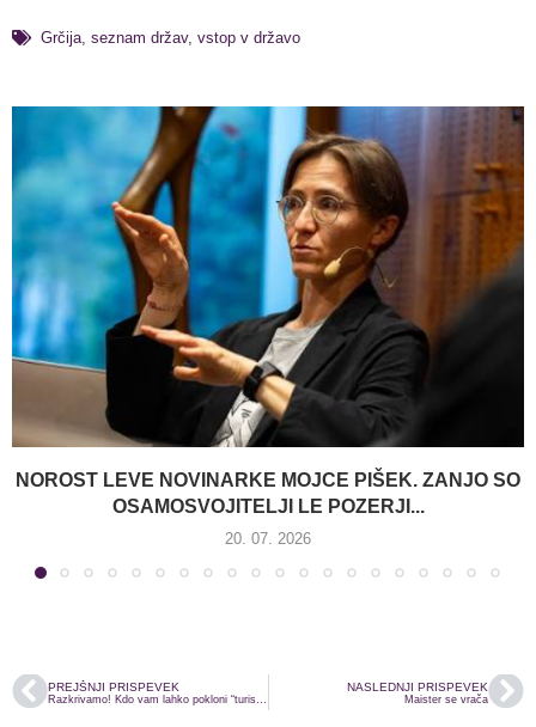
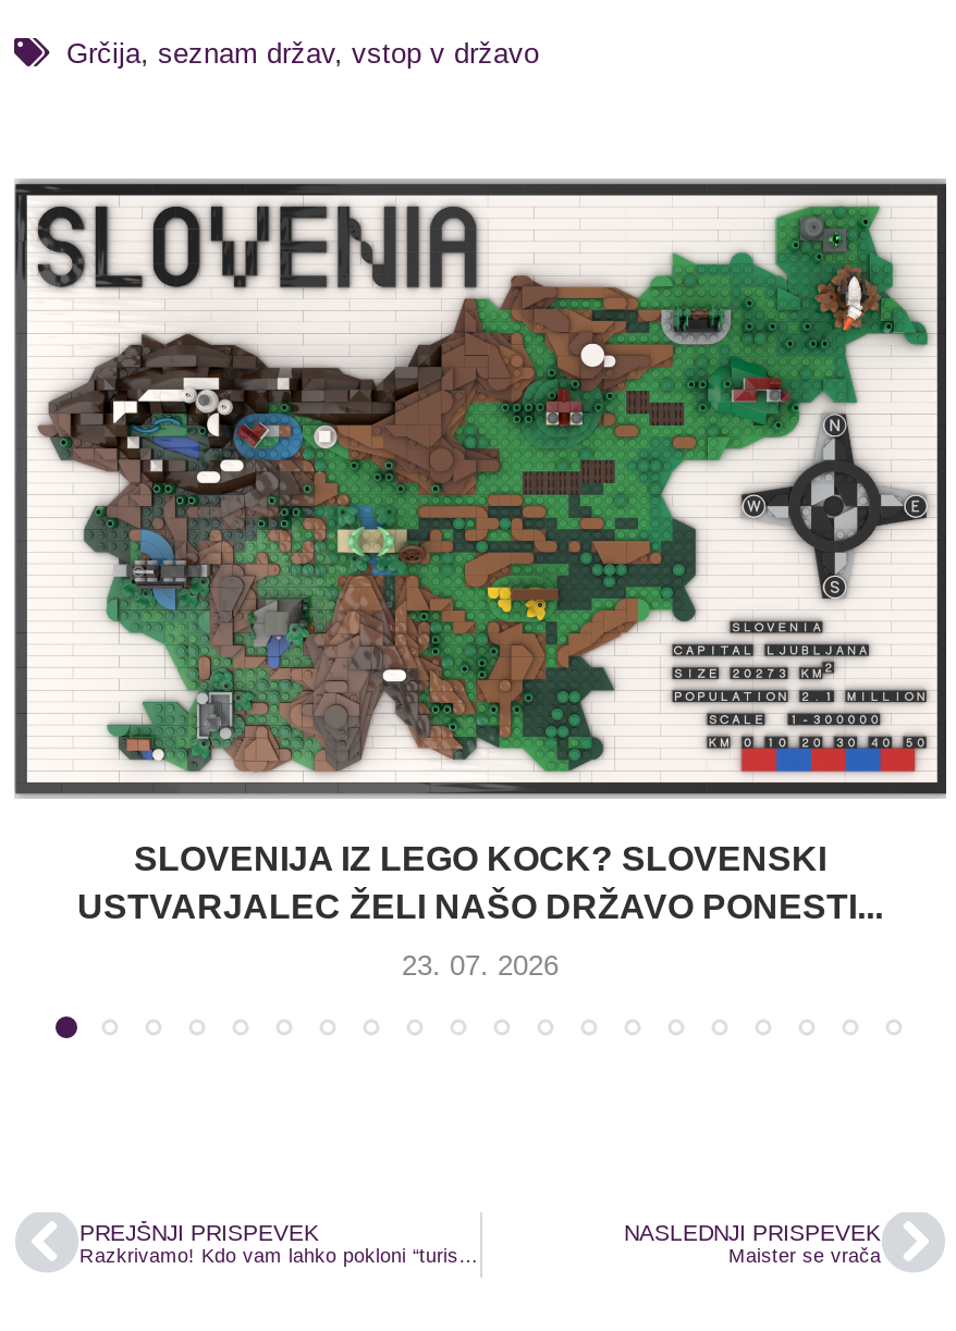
[11,105,524,517] [image] | NOROST LEVE NOVINARKE MOJCE PIŠEK. ZANJO SO | OSAMOSVOJITELJI LE POZERJI... -> [12,177,946,925] [image] | SLOVENIJA IZ LEGO KOCK? SLOVENSKI | USTVARJALEC ŽELI NAŠO DRŽAVO PONESTI...
[225,530,311,548] 20. 07. 2026 -> [402,949,559,981] 23. 07. 2026

